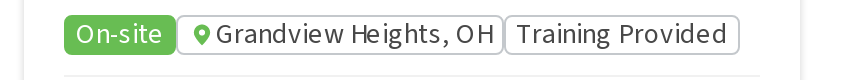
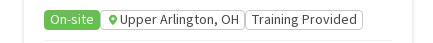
[216,15,728,55] Grandview Heights, OH Training Provided -> [120,10,357,30] Upper Arlington, OH Training Provided

